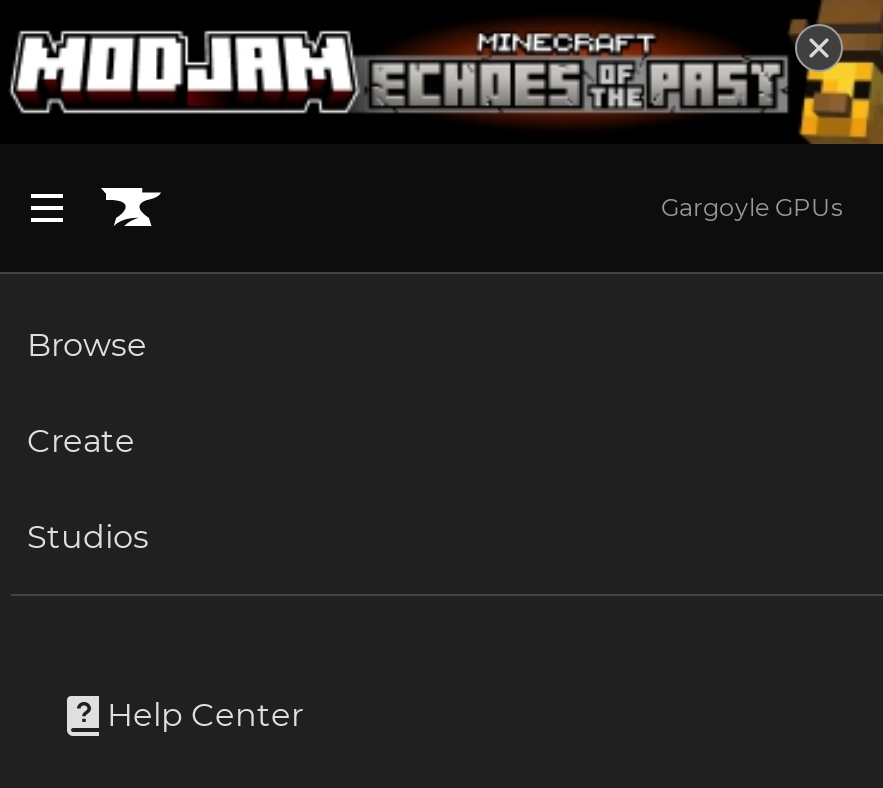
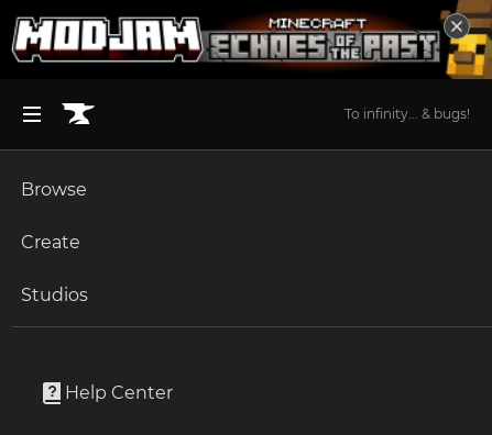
[661,191,843,221] Gargoyle GPUs -> [345,105,470,122] To infinity... & bugs!

